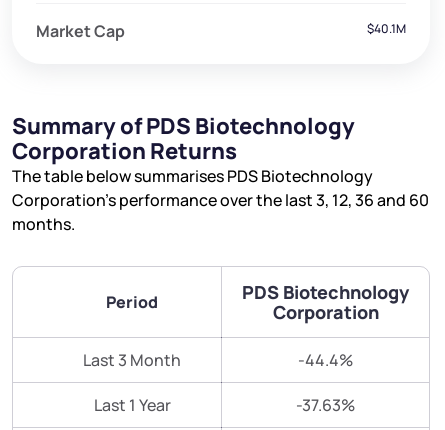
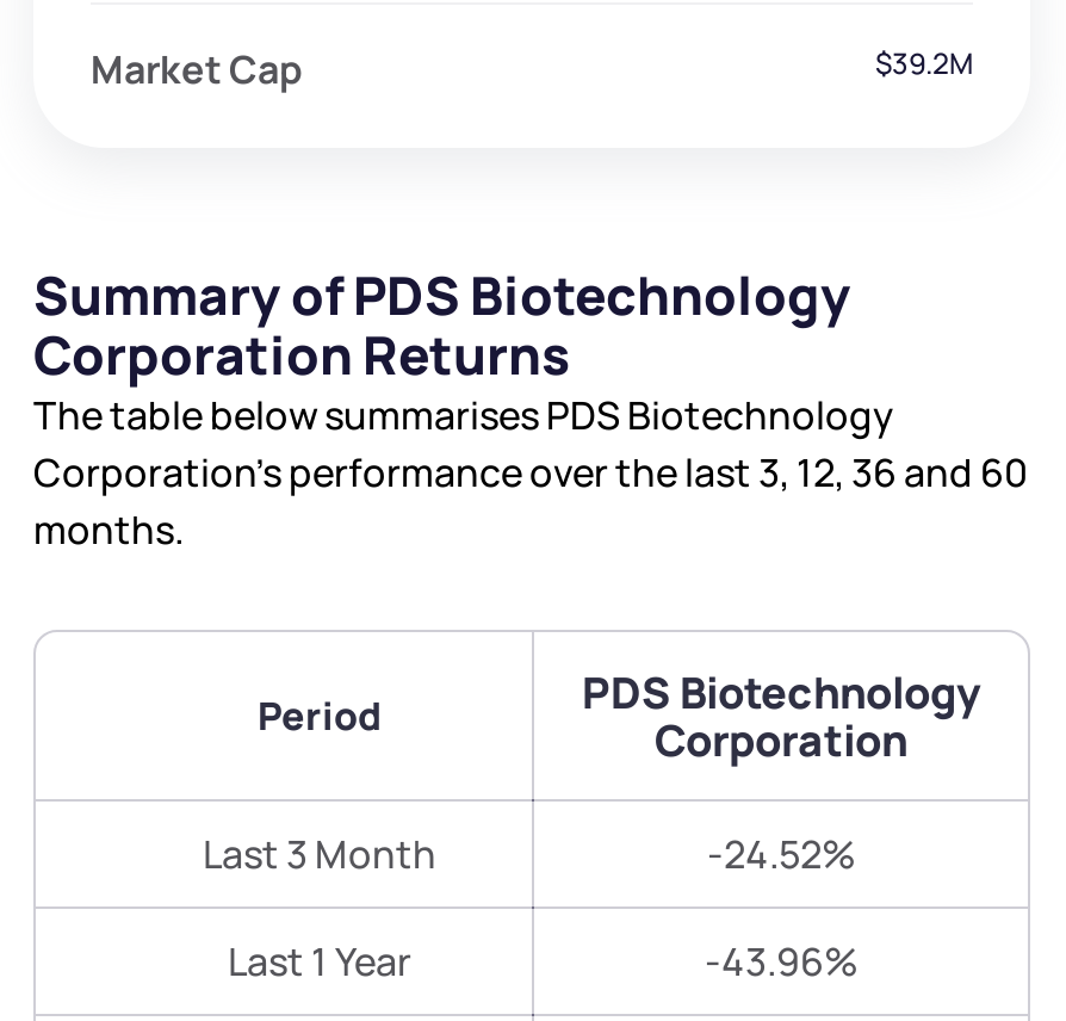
[367,20,406,37] $40.1M -> [875,44,973,85] $39.2M
[298,349,353,371] -44.4% -> [707,829,855,881] -24.52%
[296,394,355,416] -37.63% -> [705,936,857,989] -43.96%

